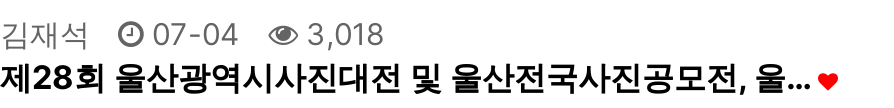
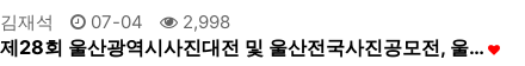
[0,15,384,53] 김재석 07-04 3,018 -> [0,11,230,33] 김재석 07-04 2,998

